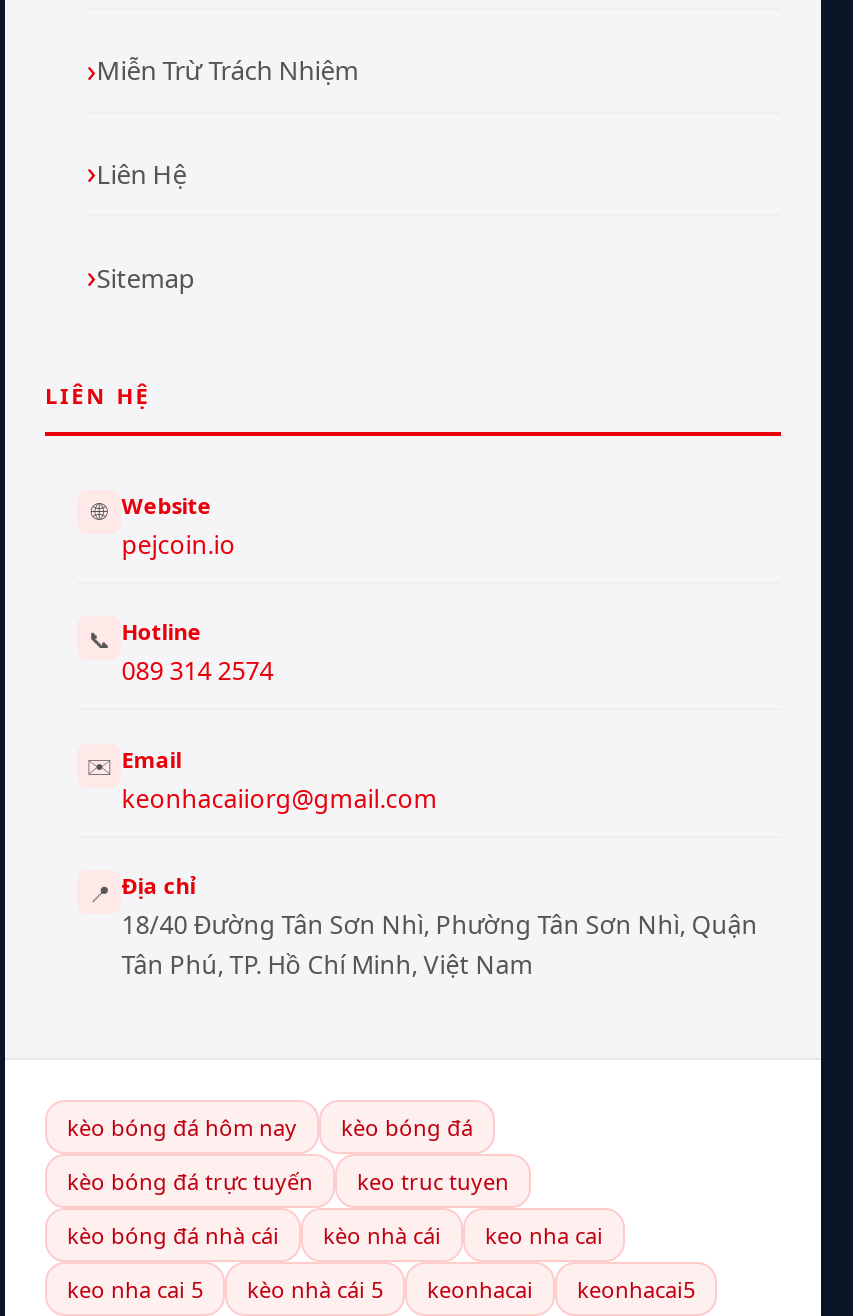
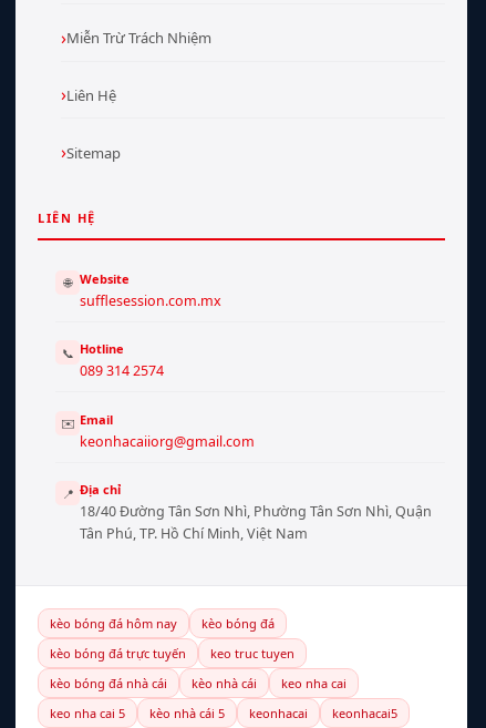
[121,527,235,561] pejcoin.io -> [80,291,222,310] sufflesession.com.mx

